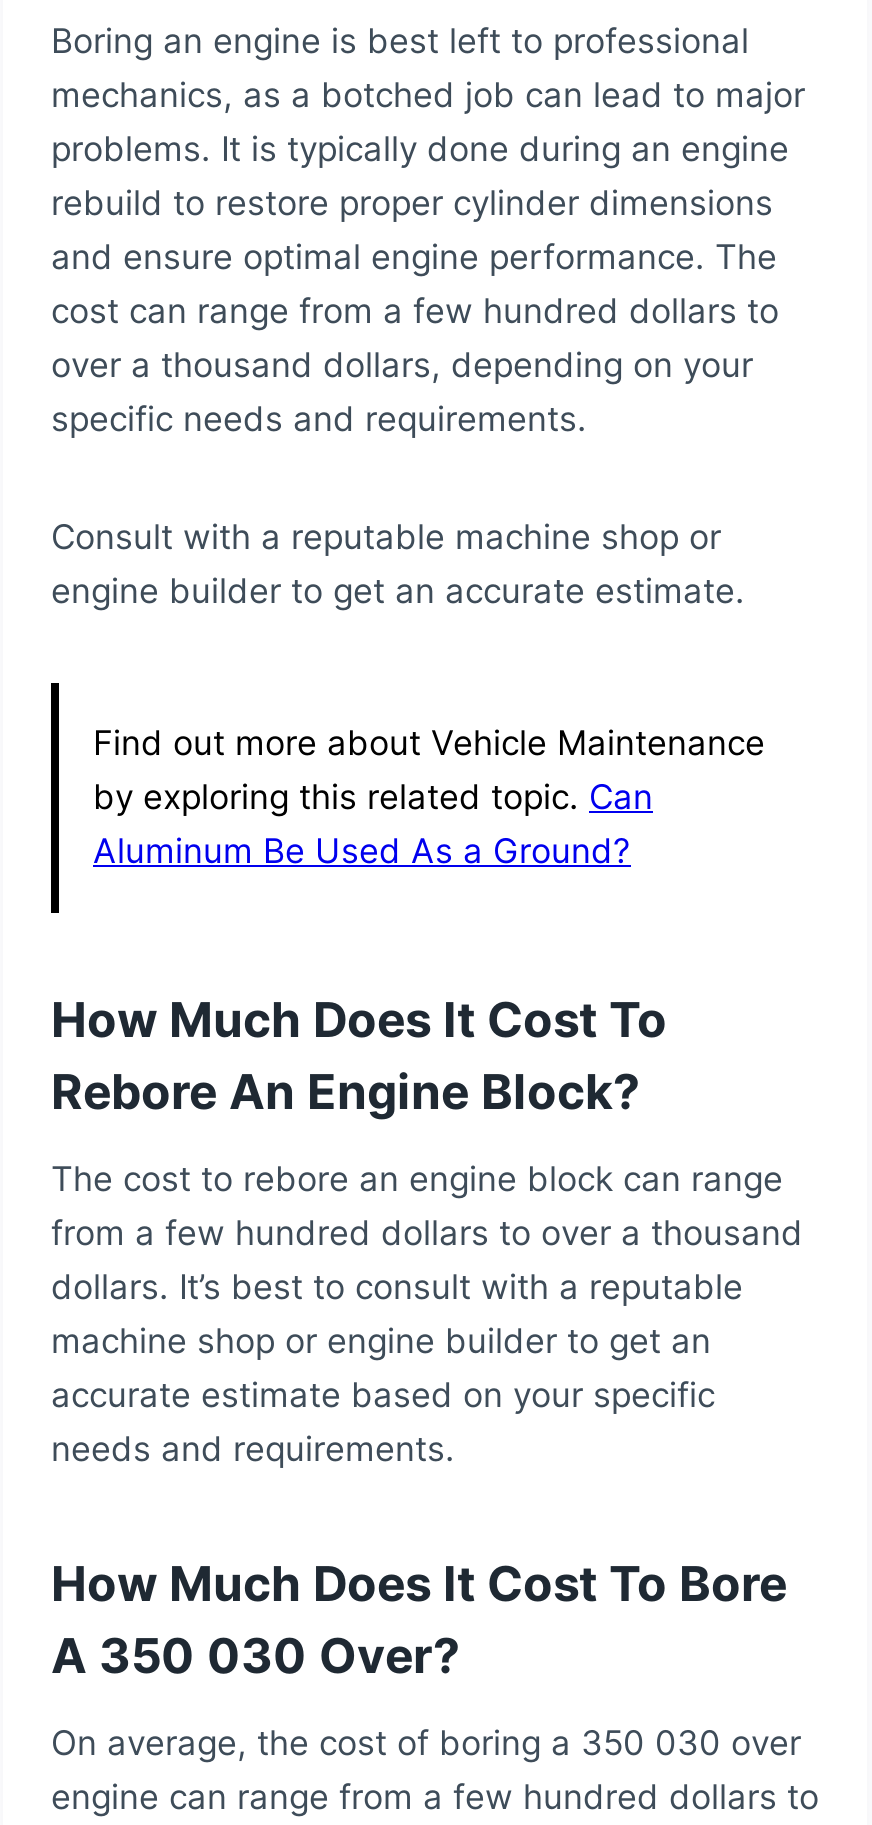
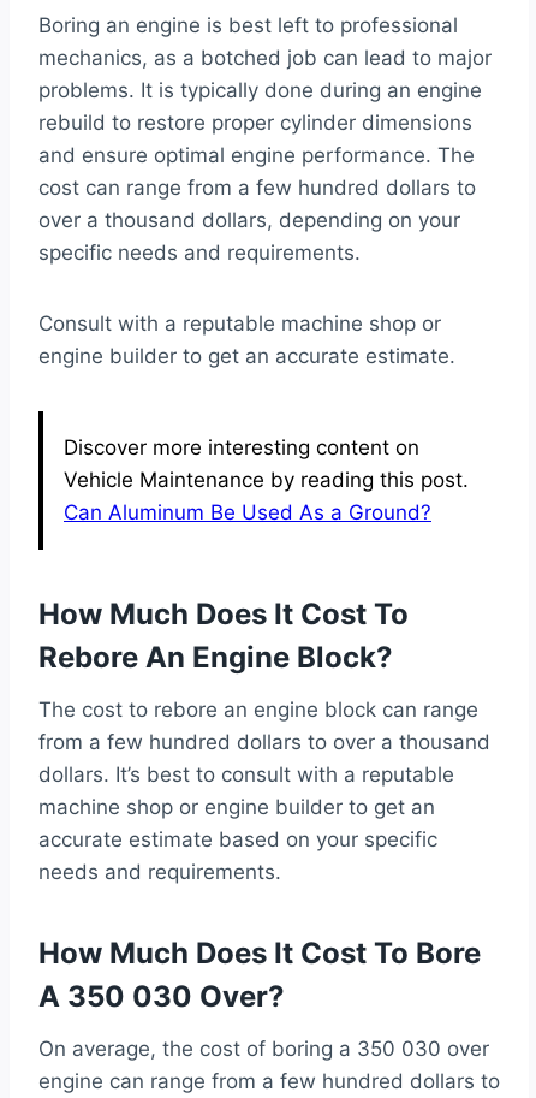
[93,723,765,871] Find out more about Vehicle Maintenance | by exploring this related topic. Can | Aluminum Be Used As a Ground? -> [64,435,469,524] Discover more interesting content on | Vehicle Maintenance by reading this post. | Can Aluminum Be Used As a Ground?

